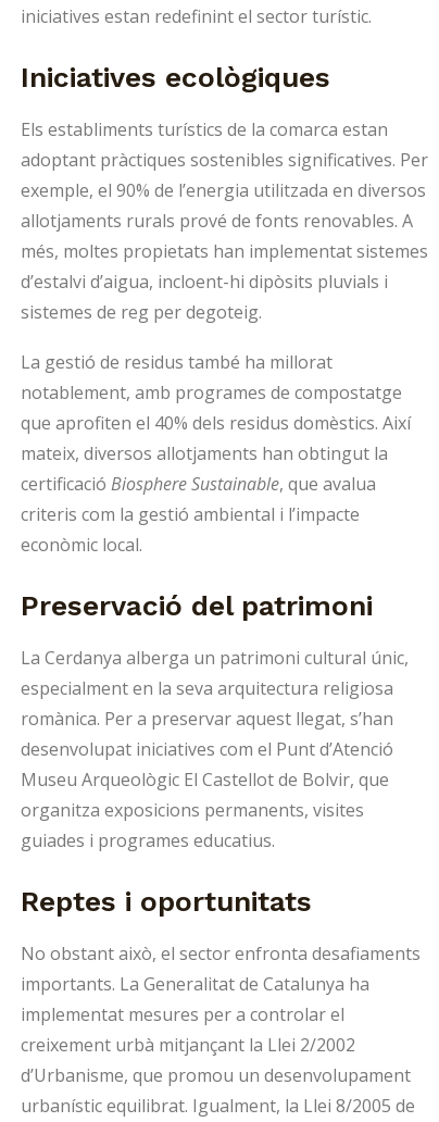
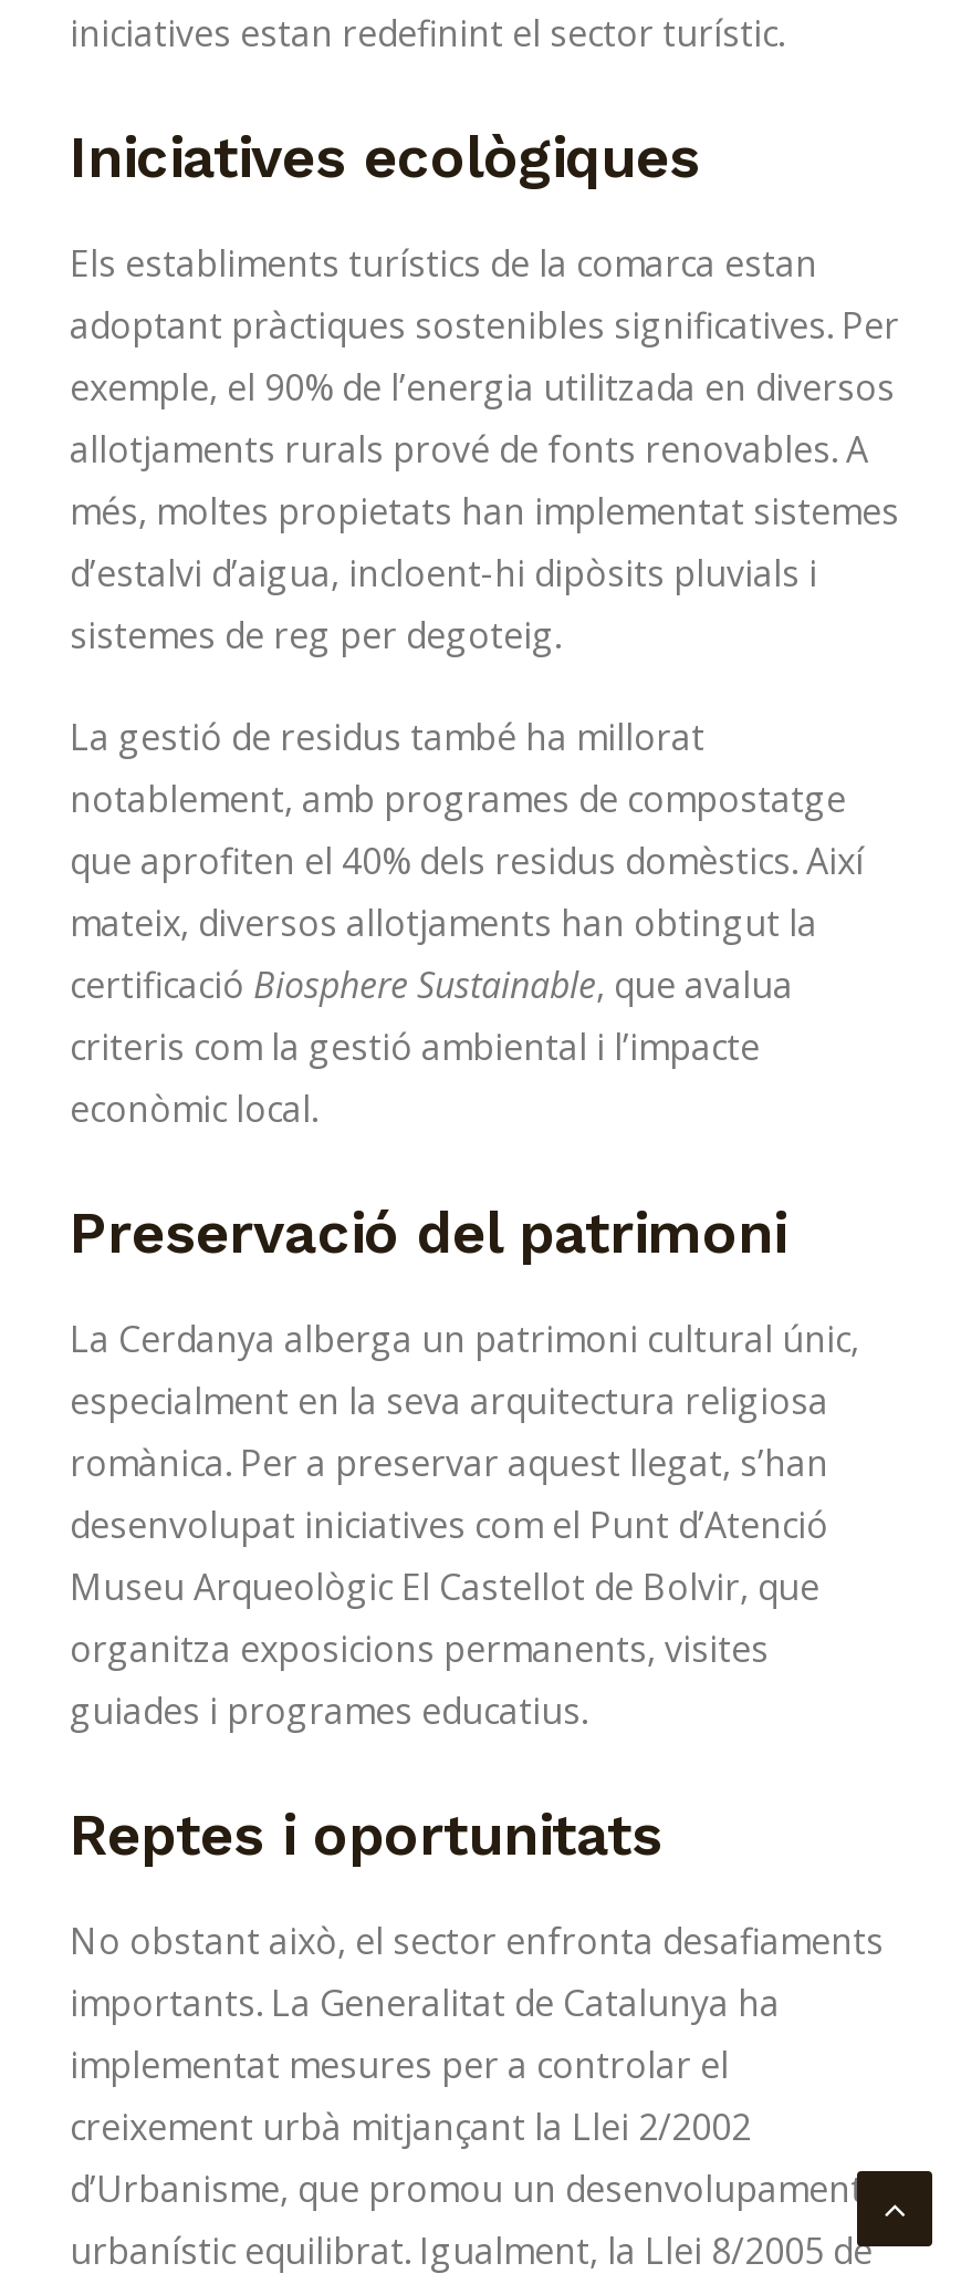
none -> [855,2169,934,2249] [image]

